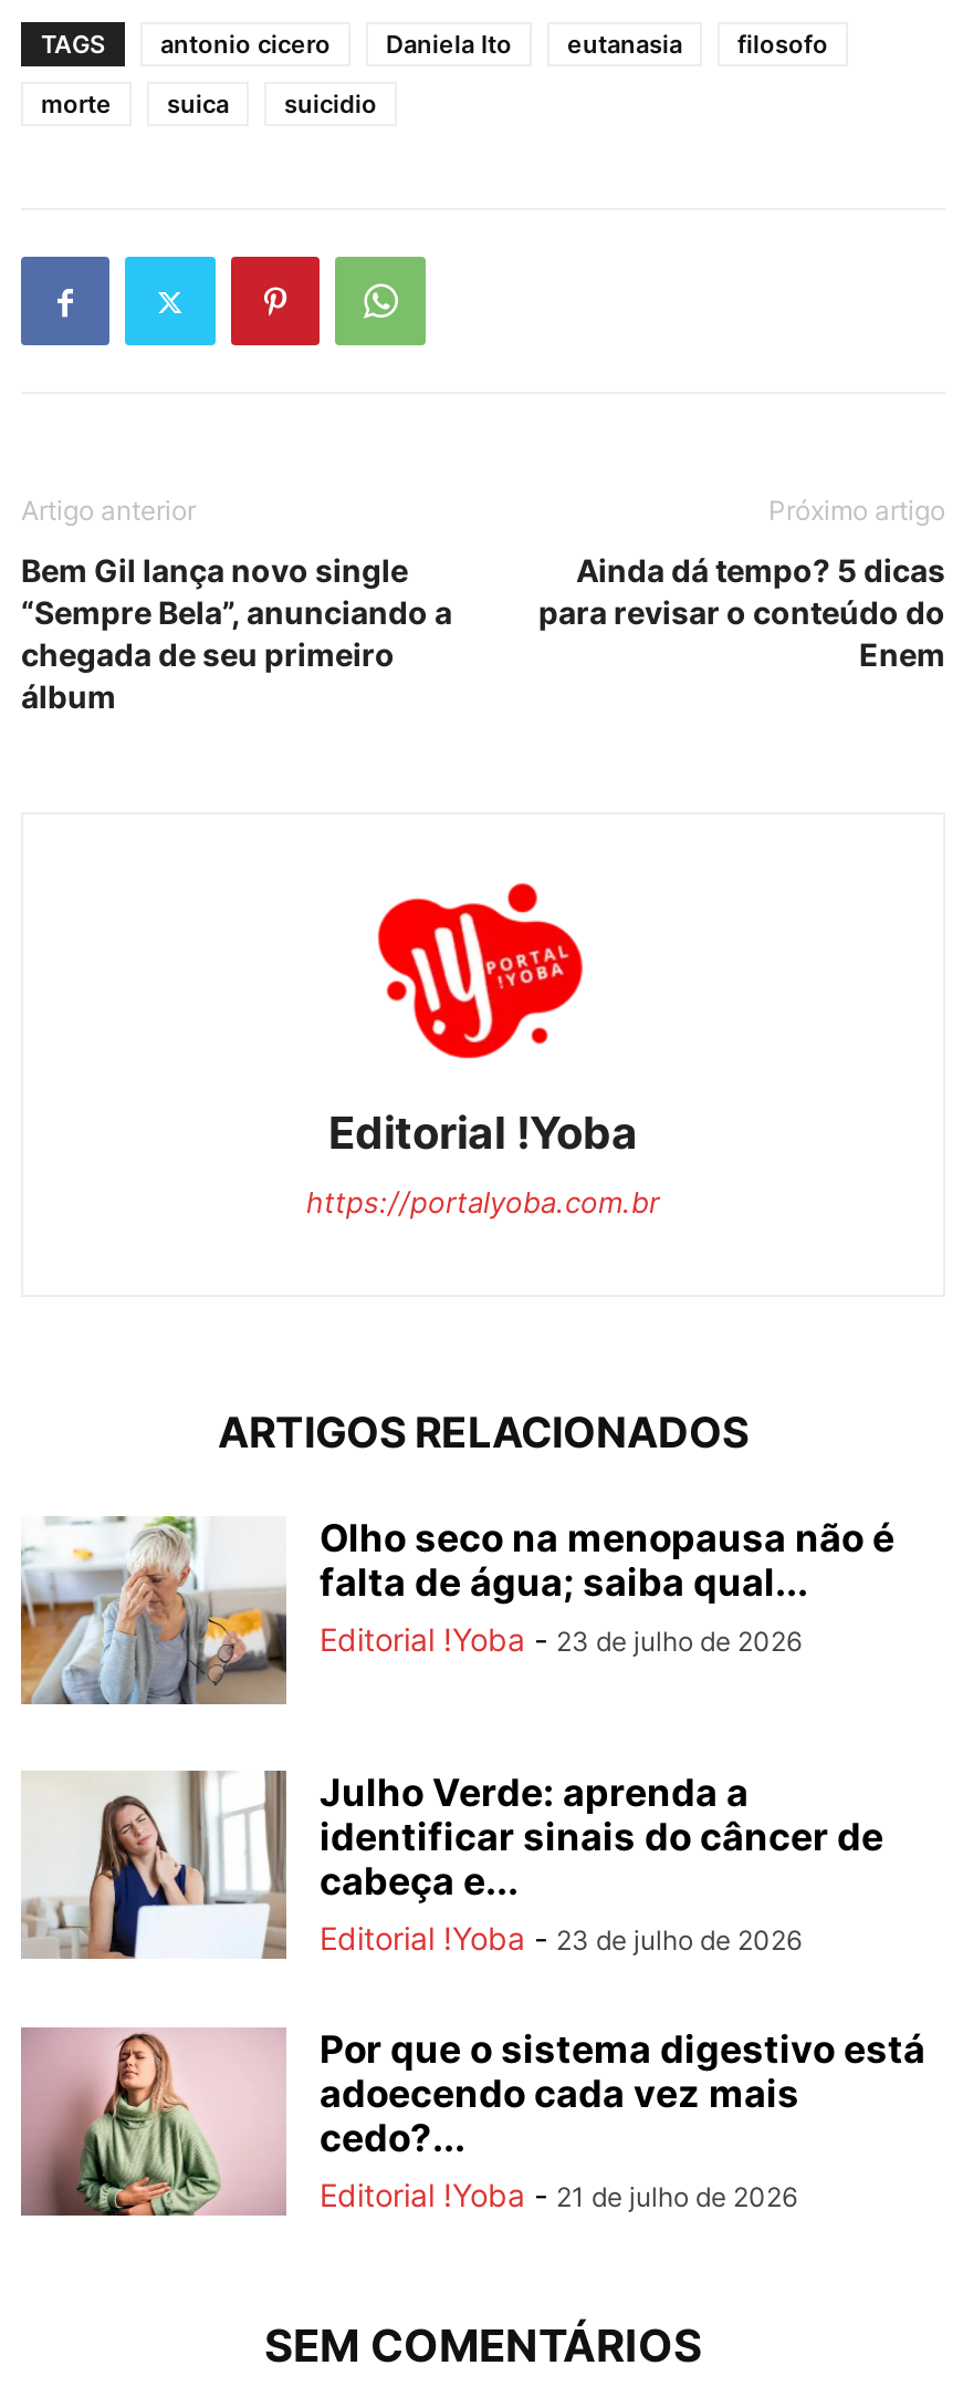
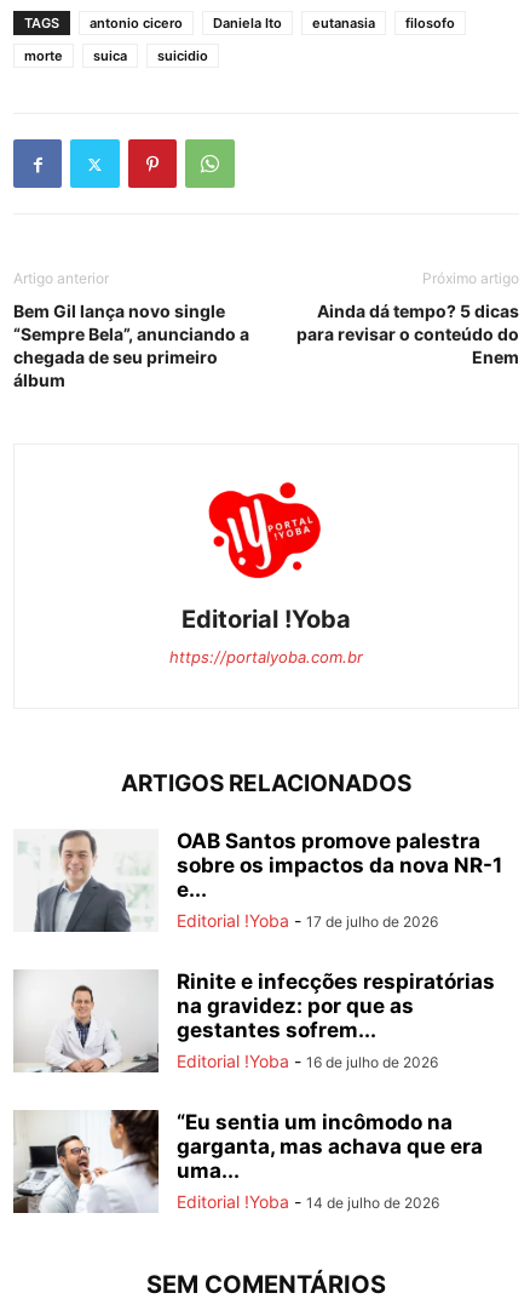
[19,1514,894,1706] [image] | Olho seco na menopausa não é | falta de água; saiba qual... | Editorial !Yoba - 23 de julho de 2026 -> [13,829,502,933] [image] | OAB Santos promove palestra | sobre os impactos da nova NR-1 | e... | Editorial !Yoba - 17 de julho de 2026
[23,1768,883,1961] [image] | Julho Verde: aprenda a | identificar sinais do câncer de | cabeça e... | Editorial !Yoba - 23 de julho de 2026 -> [16,969,495,1074] [image] | Rinite e infecções respiratórias | na gravidez: por que as | gestantes sofrem... | Editorial !Yoba - 16 de julho de 2026
[21,2027,925,2218] [image] | Por que o sistema digestivo está | adoecendo cada vez mais | cedo?... | Editorial !Yoba - 21 de julho de 2026 -> [13,1109,483,1214] [image] | “Eu sentia um incômodo na | garganta, mas achava que era | uma... | Editorial !Yoba - 14 de julho de 2026

